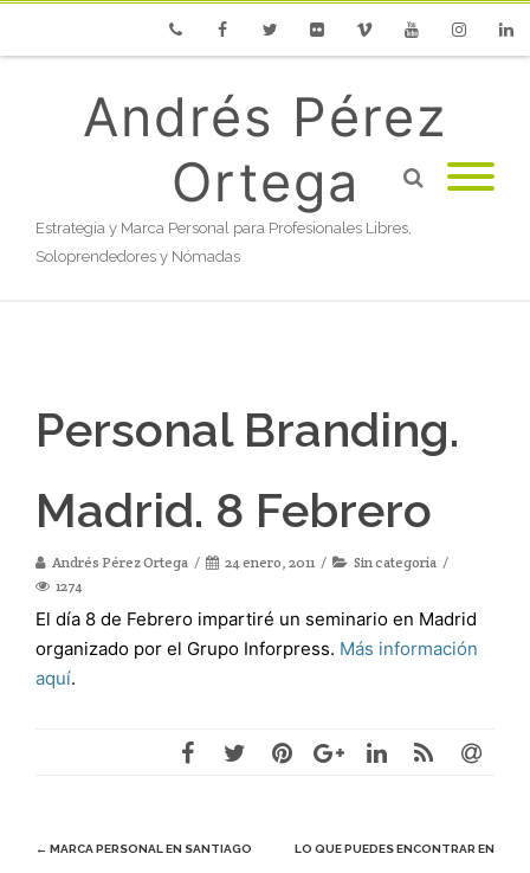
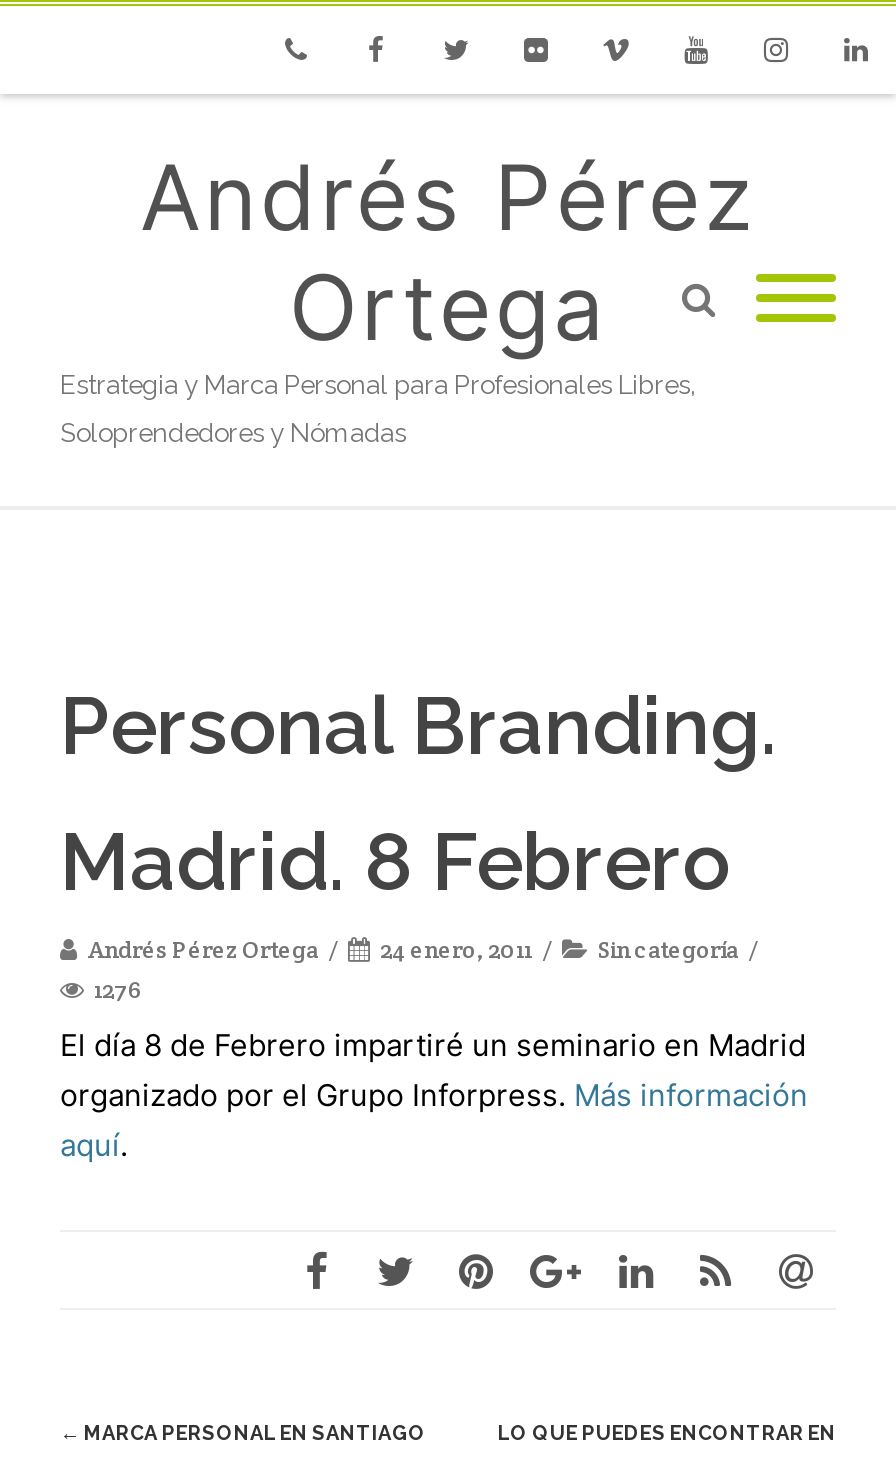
[53,577,83,595] 1274 -> [90,974,142,1004] 1276

